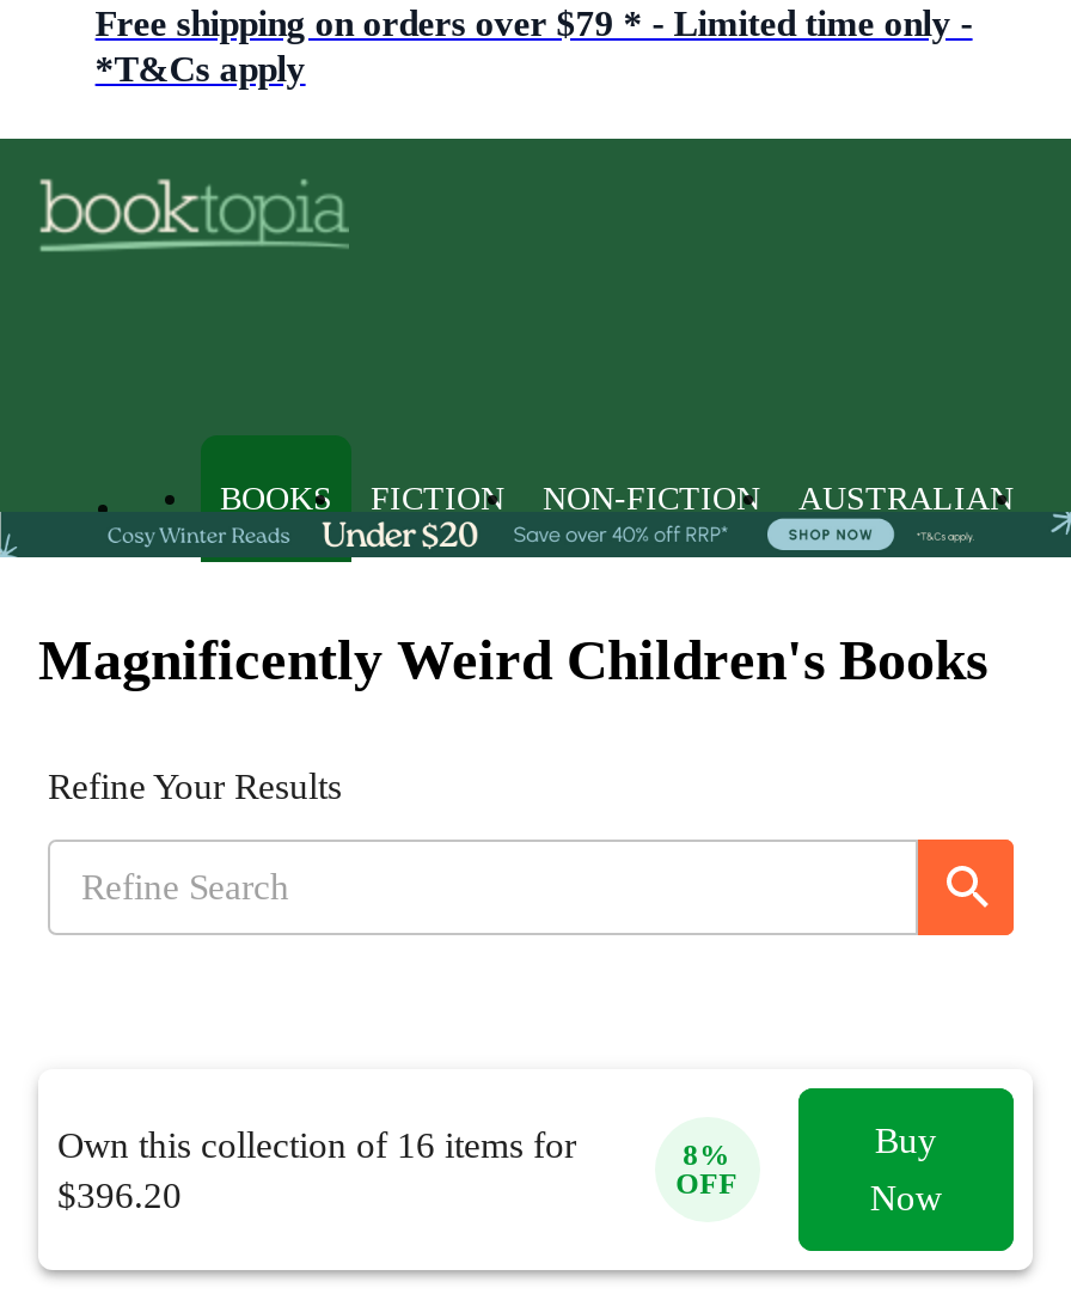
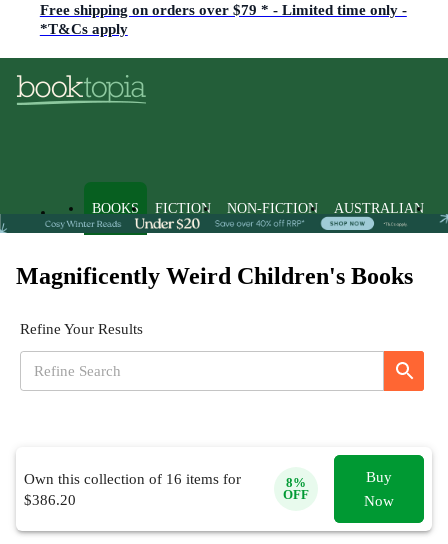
[57,1175,182,1216] $396.20 -> [24,491,76,508] $386.20

